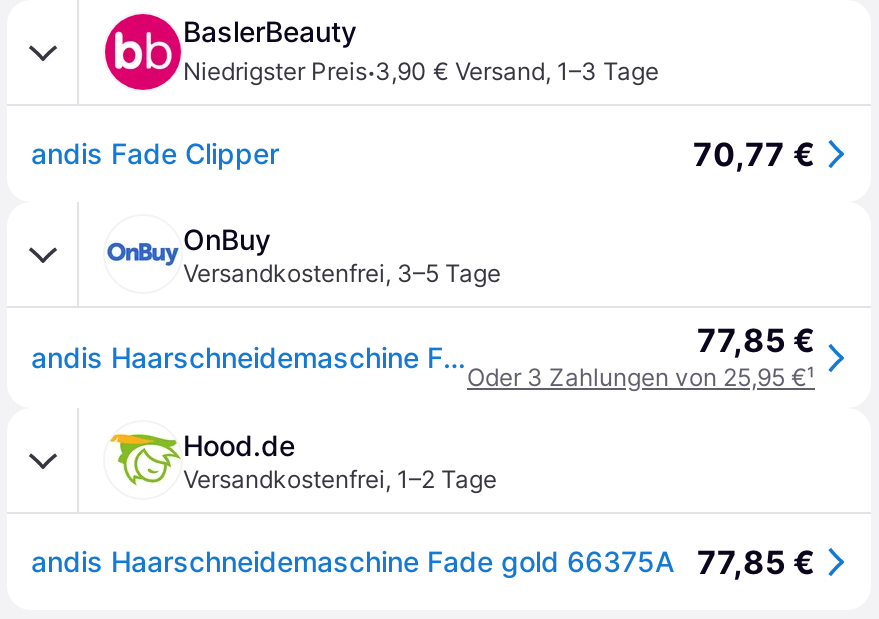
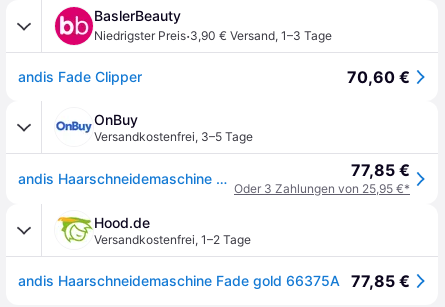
[693,134,815,174] 70,77 € -> [347,67,410,87] 70,60 €
[467,362,815,392] Oder 3 Zahlungen von 25,95 €¹ -> [234,181,410,196] Oder 3 Zahlungen von 25,95 €*

